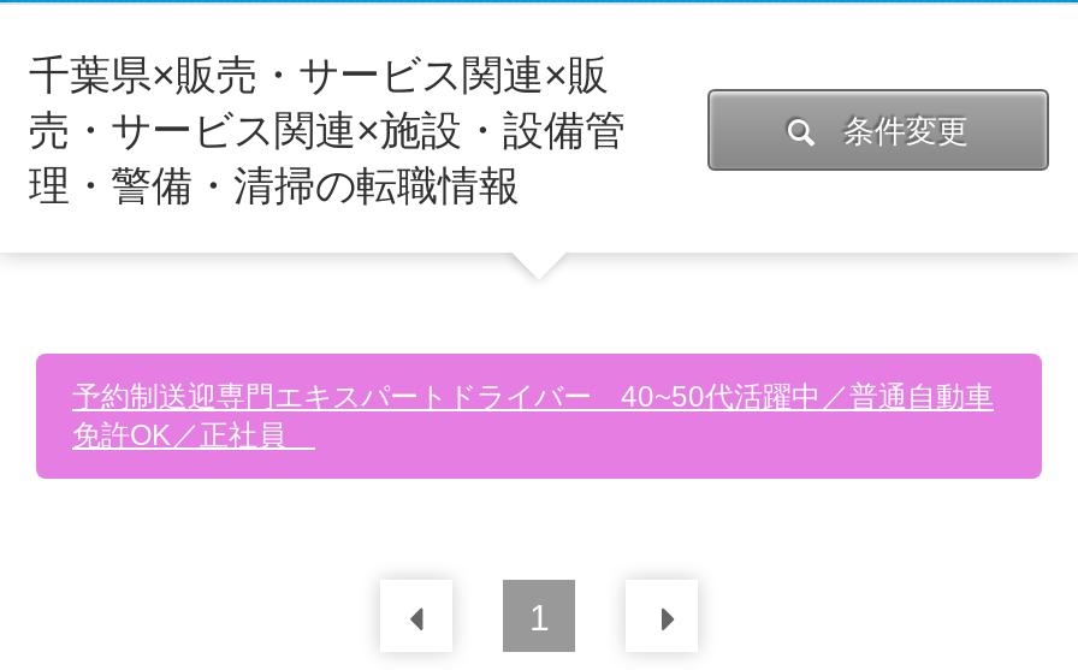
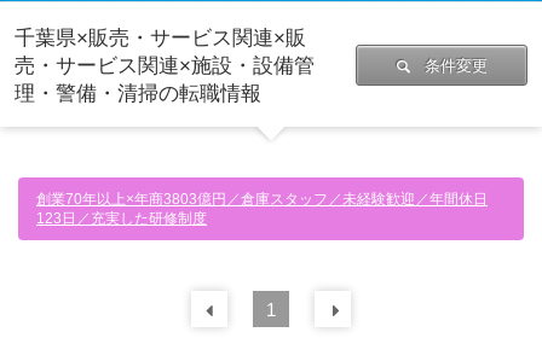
[72,380,994,452] 予約制送迎専門エキスパートドライバー 40~50代活躍中／普通自動車 | 免許OK／正社員 -> [36,191,488,227] 創業70年以上×年商3803億円／倉庫スタッフ／未経験歓迎／年間休日 | 123日／充実した研修制度

